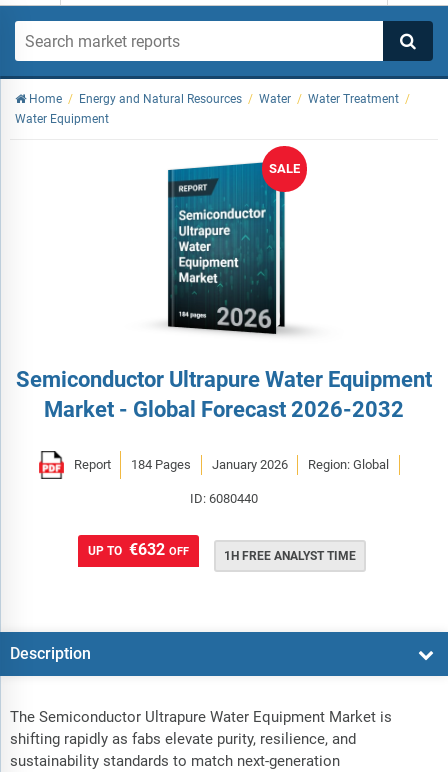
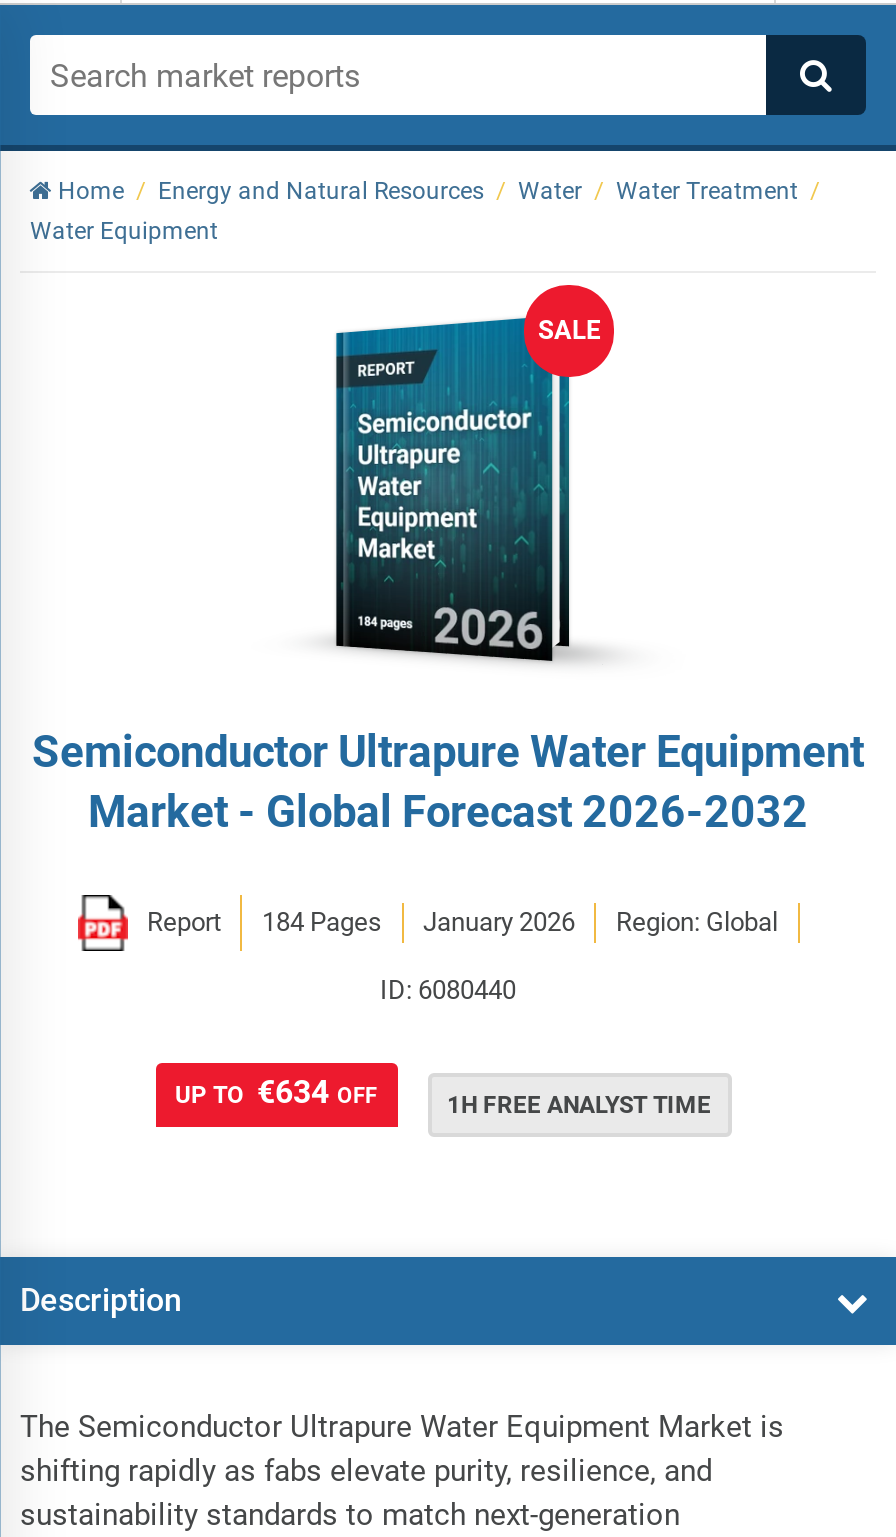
[87,540,188,559] UP TO €632 OFF -> [175,1072,377,1110] UP TO €634 OFF

